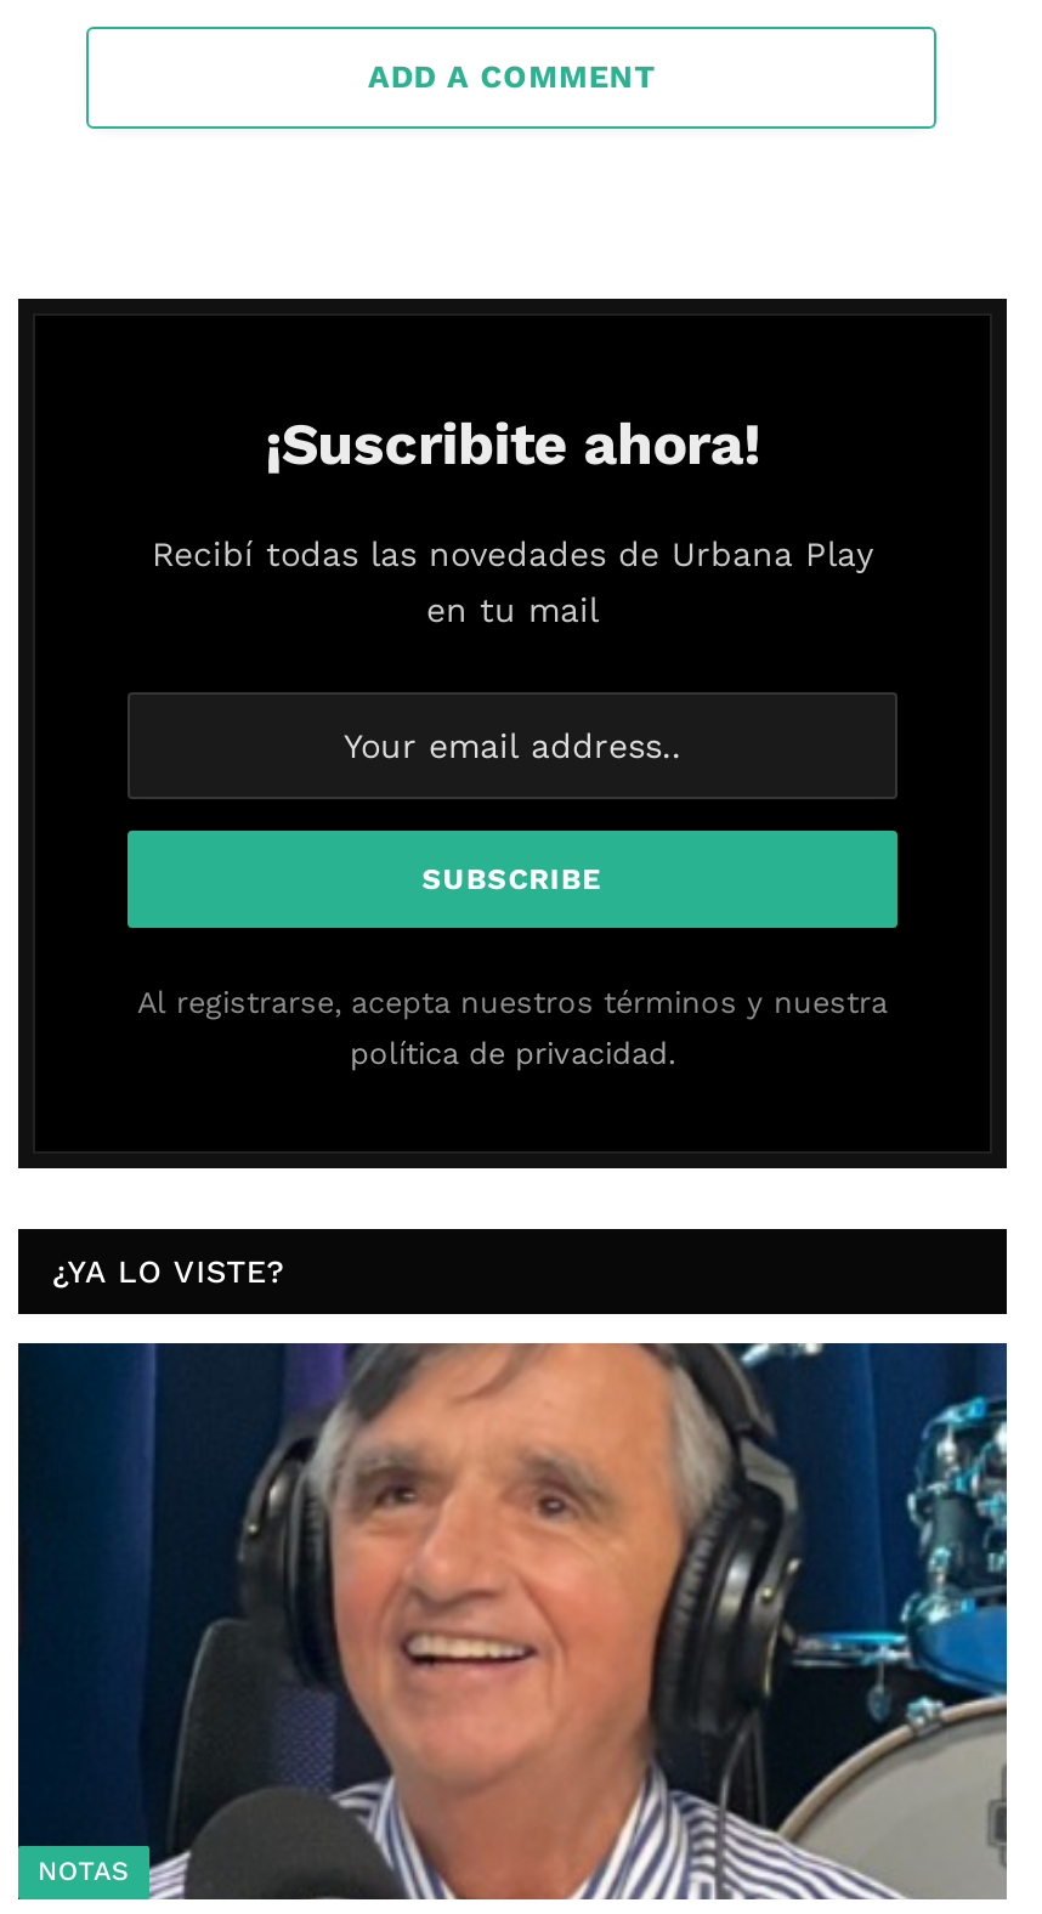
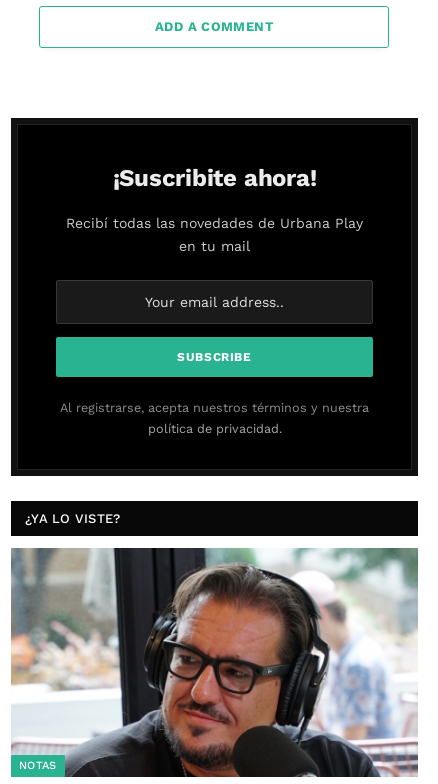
[16,1341,1009,1902] [image] -> [11,547,418,778] [image]

